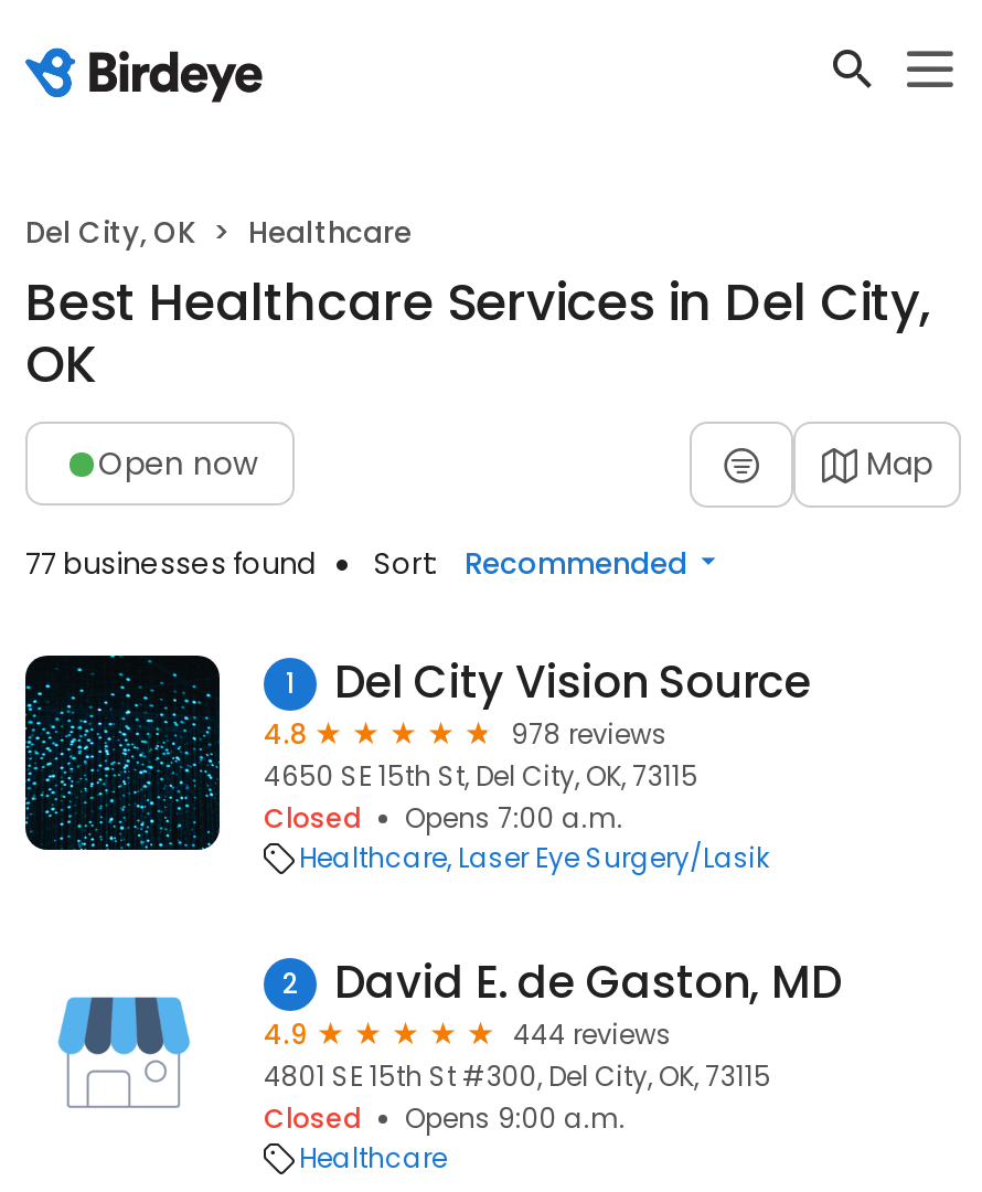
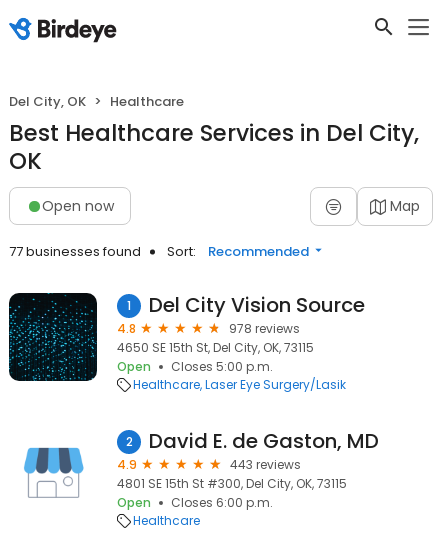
[264,799,623,837] Closed | Opens 7:00 a.m. -> [117,358,273,375] Open | Closes 5:00 p.m.
[513,1015,672,1053] 444 reviews -> [230,456,301,473] 443 reviews
[264,1099,626,1137] Closed | Opens 9:00 a.m. -> [117,494,273,511] Open | Closes 6:00 p.m.

